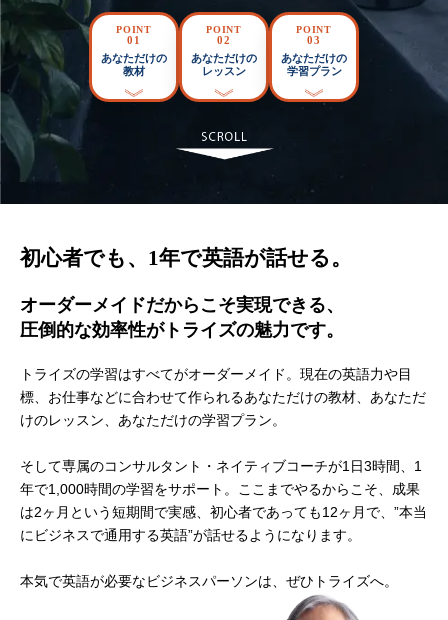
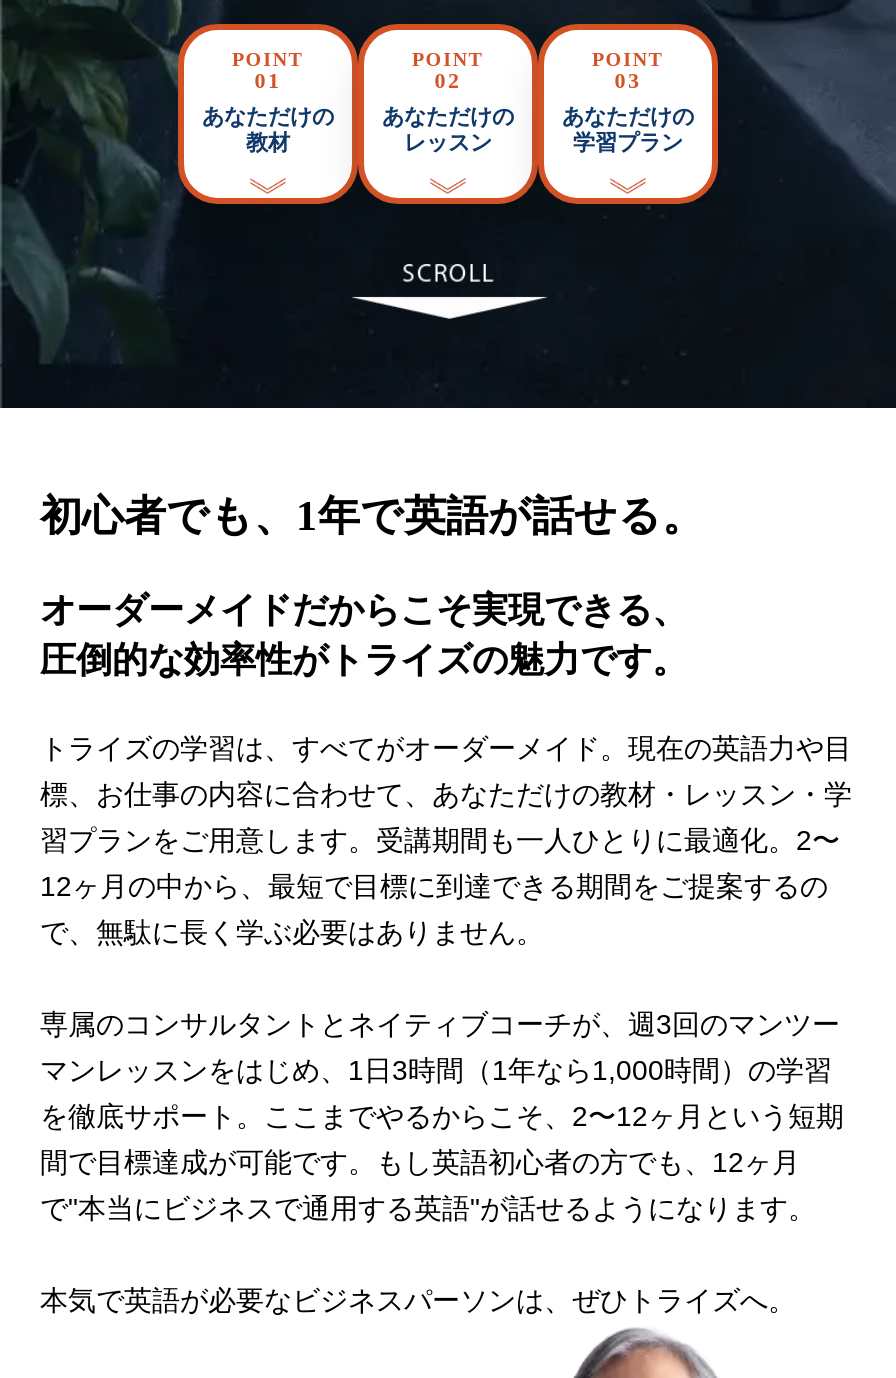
[20,366,426,428] トライズの学習はすべてがオーダーメイド。現在の英語力や目 | 標、お仕事などに合わせて作られるあなただけの教材、あなただ | けのレッスン、あなただけの学習プラン。 -> [40,733,852,949] トライズの学習は、すべてがオーダーメイド。現在の英語力や目 | 標、お仕事の内容に合わせて、あなただけの教材・レッスン・学 | 習プランをご用意します。受講期間も一人ひとりに最適化。2〜 | 12ヶ月の中から、最短で目標に到達できる期間をご提案するの | で、無駄に長く学ぶ必要はありません。
[20,458,427,543] そして専属のコンサルタント・ネイティブコーチが1日3時間、1 | 年で1,000時間の学習をサポート。ここまでやるからこそ、成果 | は2ヶ月という短期間で実感、初心者であっても12ヶ月で、”本当 | にビジネスで通用する英語”が話せるようになります。 -> [40,1009,844,1225] 専属のコンサルタントとネイティブコーチが、週3回のマンツー | マンレッスンをはじめ、1日3時間（1年なら1,000時間）の学習 | を徹底サポート。ここまでやるからこそ、2〜12ヶ月という短期 | 間で目標達成が可能です。もし英語初心者の方でも、12ヶ月 | で"本当にビジネスで通用する英語"が話せるようになります。

